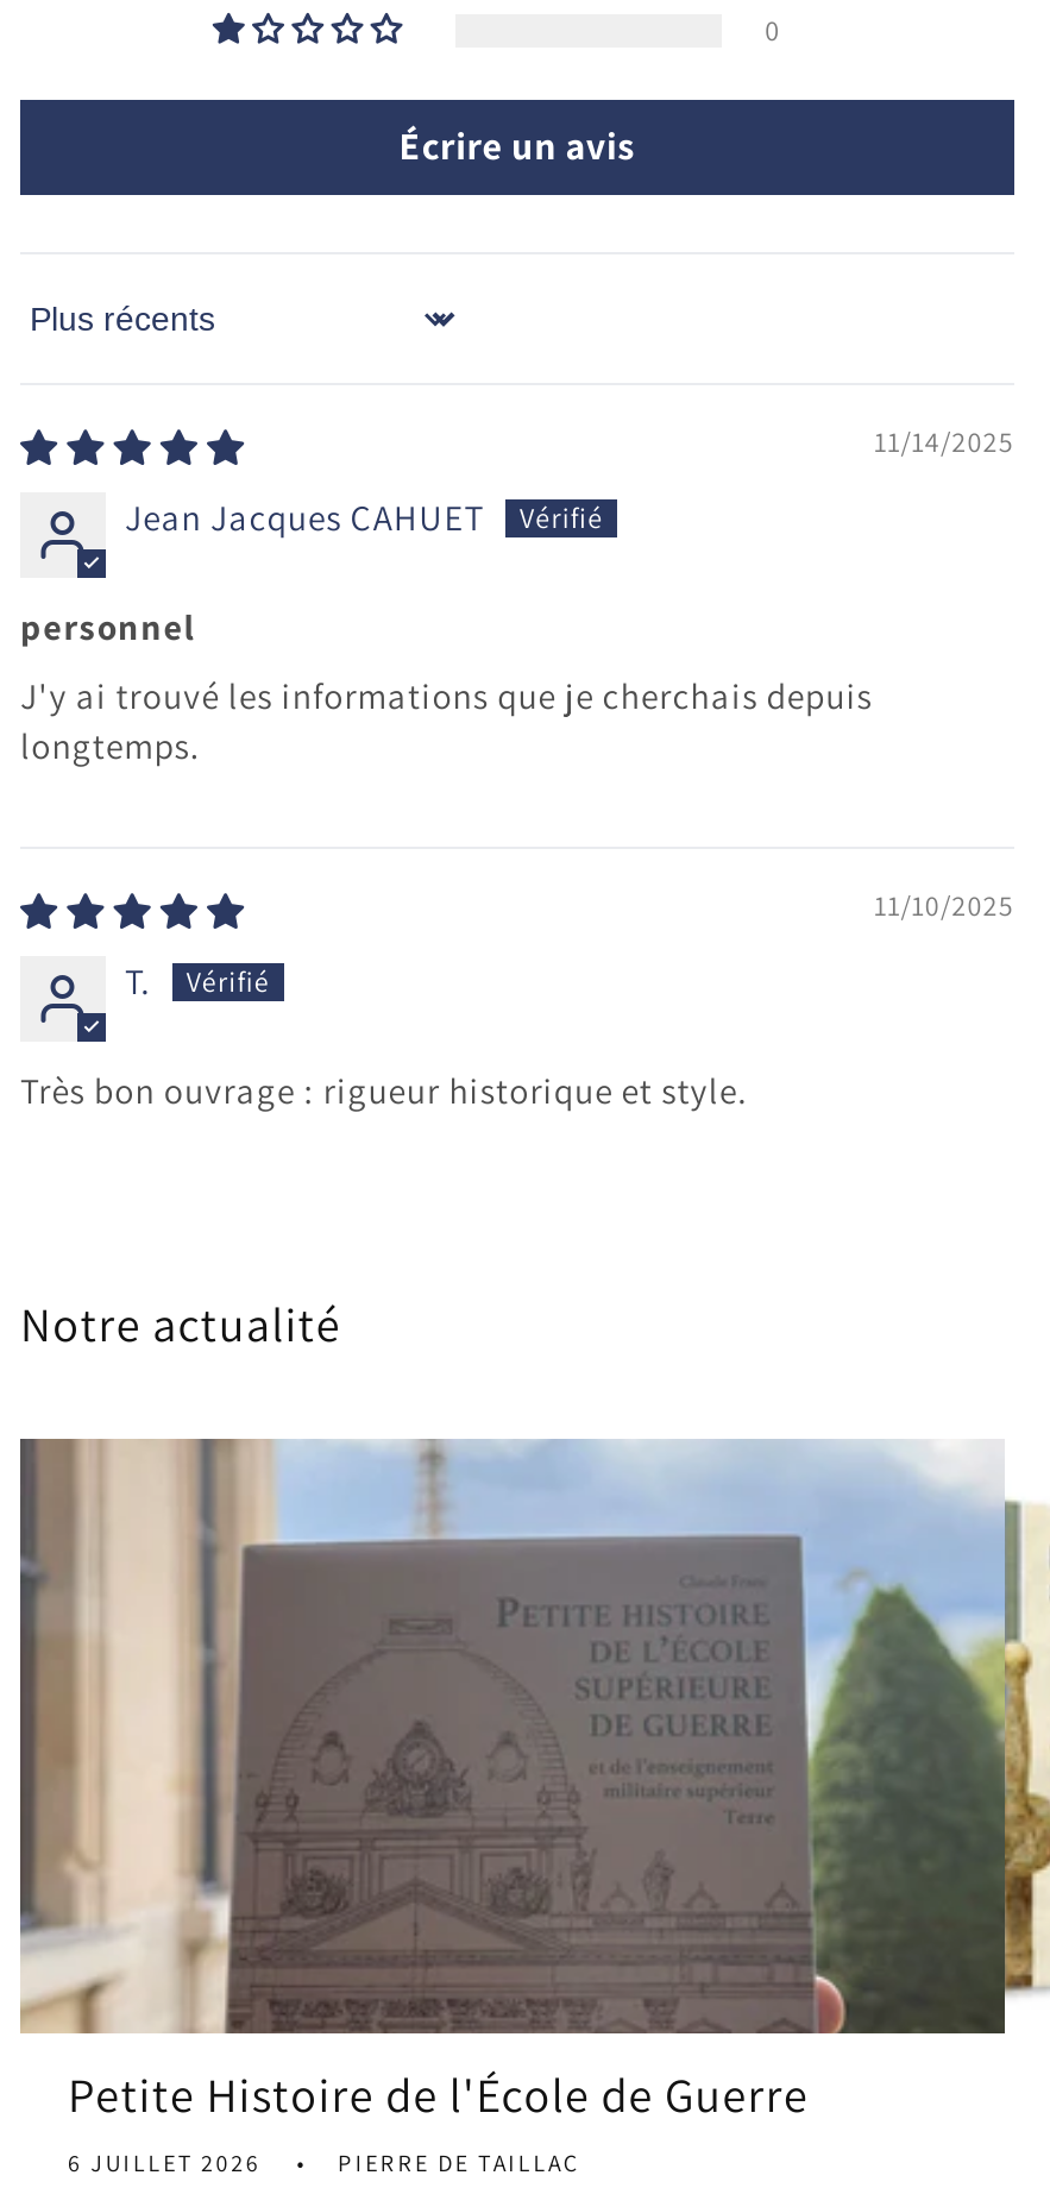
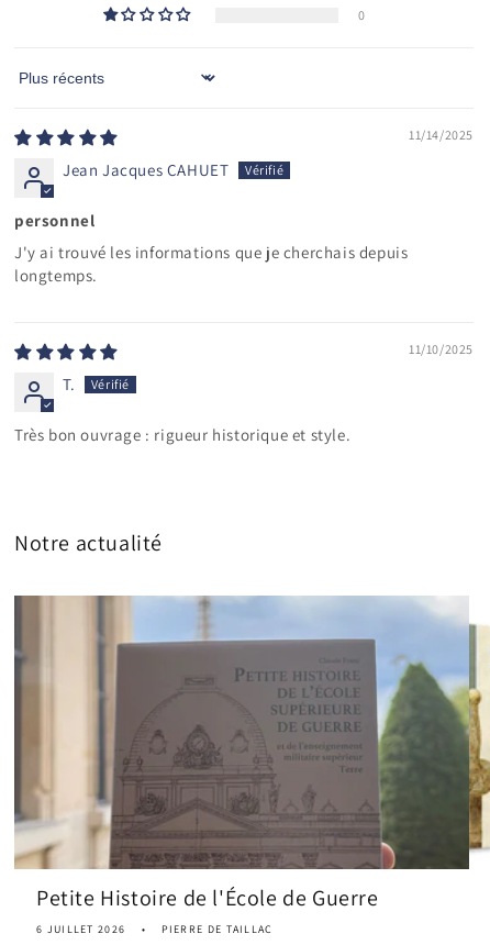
[399,122,635,171] Écrire un avis -> none

